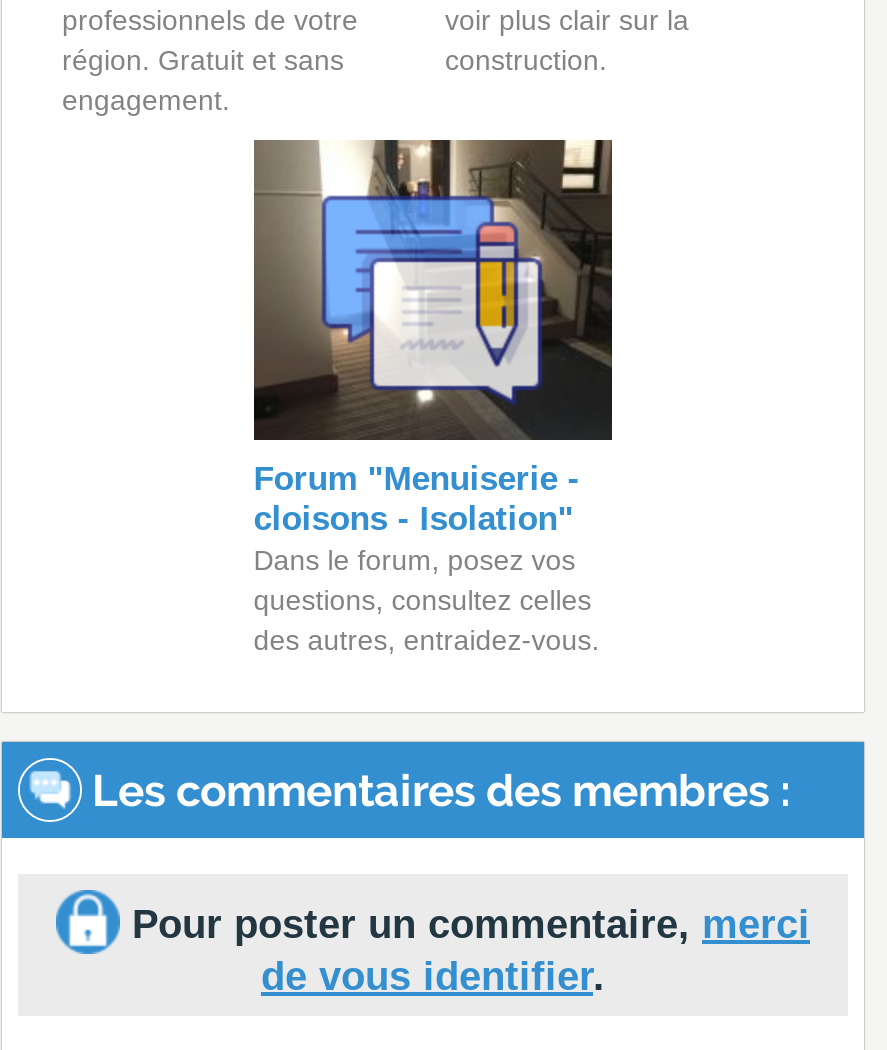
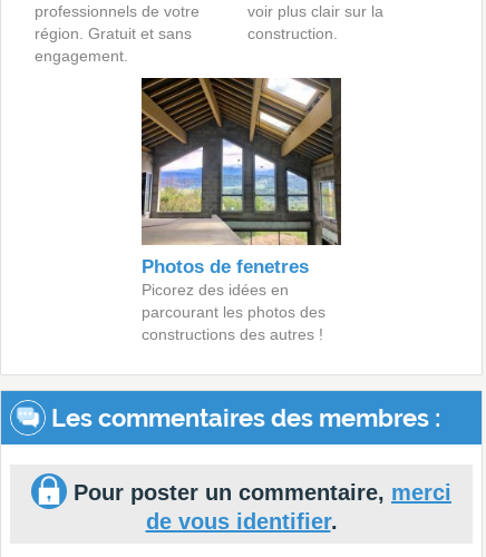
[252,138,612,656] [image] | Forum "Menuiserie - | cloisons - Isolation" | Dans le forum, posez vos | questions, consultez celles | des autres, entraidez-vous. -> [140,77,341,343] [image] | Photos de fenetres | Picorez des idées en | parcourant les photos des | constructions des autres !

